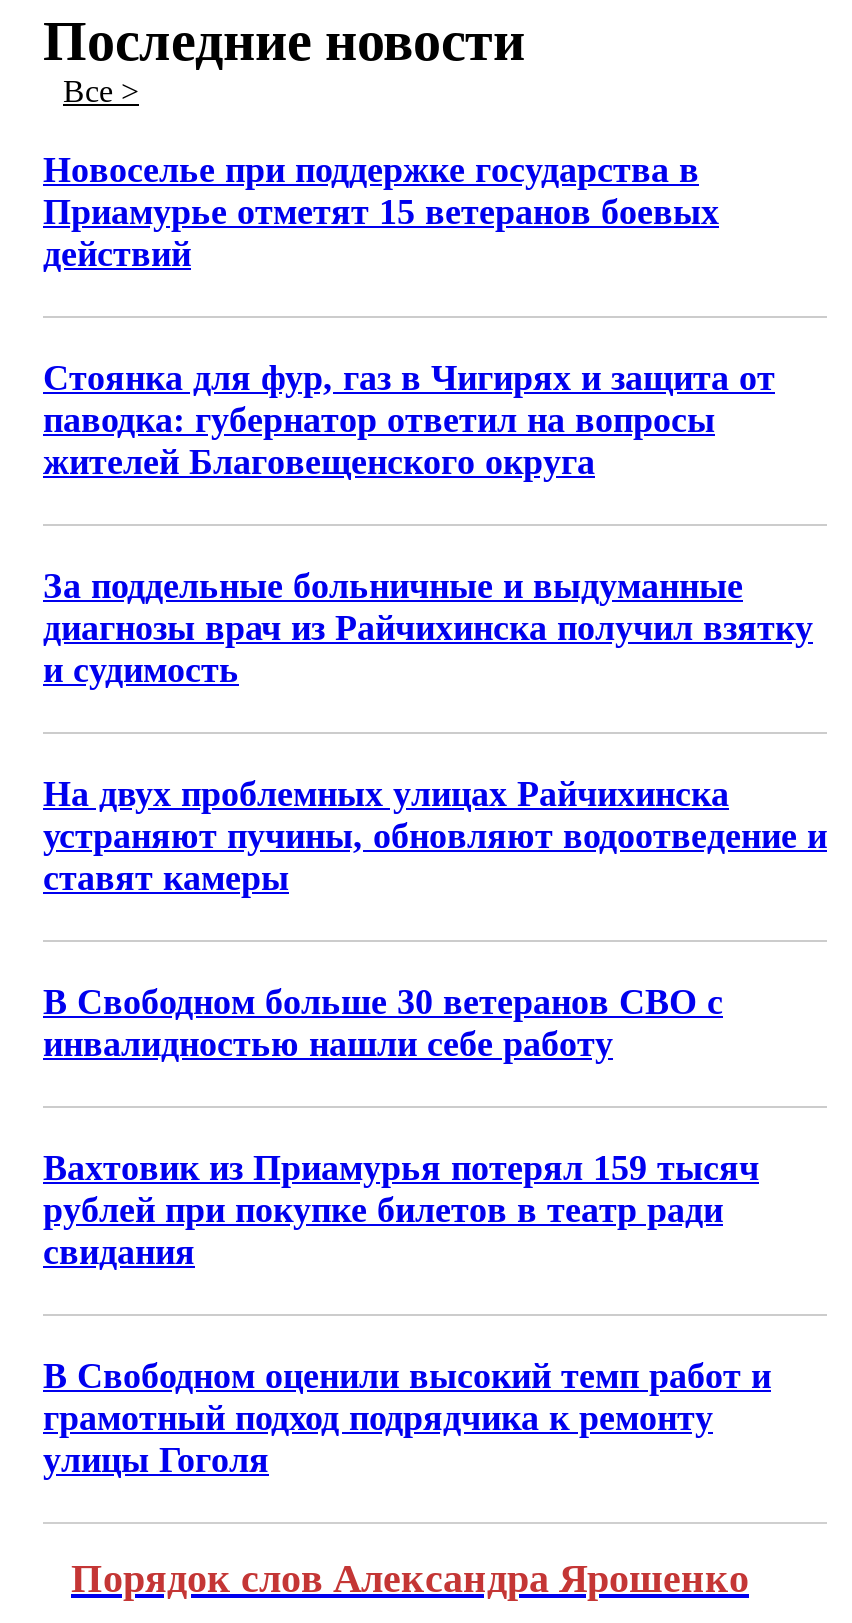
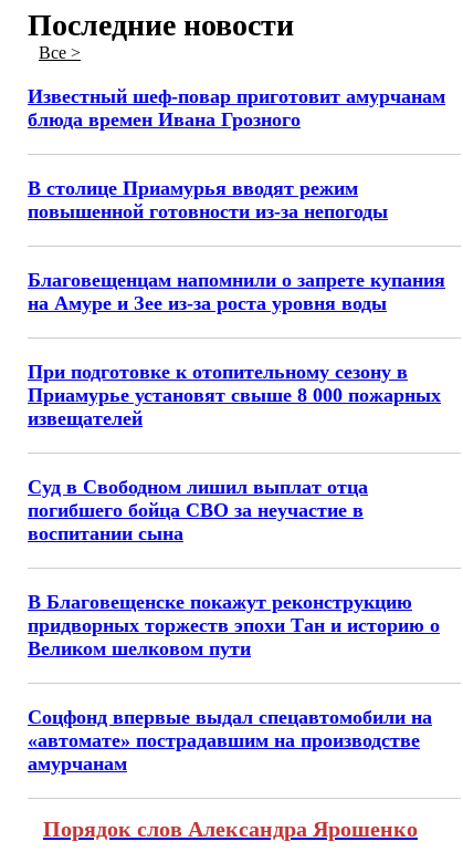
[43,151,719,275] Новоселье при поддержке государства в | Приамурье отметят 15 ветеранов боевых | действий -> [28,86,445,131] Известный шеф-повар приготовит амурчанам | блюда времен Ивана Грозного
[43,359,775,483] Стоянка для фур, газ в Чигирях и защита от | паводка: губернатор ответил на вопросы | жителей Благовещенского округа -> [28,177,388,223] В столице Приамурья вводят режим | повышенной готовности из-за непогоды
[43,567,813,691] За поддельные больничные и выдуманные | диагнозы врач из Райчихинска получил взятку | и судимость -> [28,269,445,315] Благовещенцам напомнили о запрете купания | на Амуре и Зее из-за роста уровня воды
[43,775,827,899] На двух проблемных улицах Райчихинска | устраняют пучины, обновляют водоотведение и | ставят камеры -> [28,361,441,430] При подготовке к отопительному сезону в | Приамурье установят свыше 8 000 пожарных | извещателей
[43,983,723,1065] В Свободном больше 30 ветеранов СВО с | инвалидностью нашли себе работу -> [28,476,368,545] Суд в Свободном лишил выплат отца | погибшего бойца СВО за неучастие в | воспитании сына
[43,1149,759,1273] Вахтовик из Приамурья потерял 159 тысяч | рублей при покупке билетов в театр ради | свидания -> [28,591,440,660] В Благовещенске покажут реконструкцию | придворных торжеств эпохи Тан и историю о | Великом шелковом пути
[43,1357,771,1481] В Свободном оценили высокий темп работ и | грамотный подход подрядчика к ремонту | улицы Гоголя -> [28,706,432,775] Соцфонд впервые выдал спецавтомобили на | «автомате» пострадавшим на производстве | амурчанам

